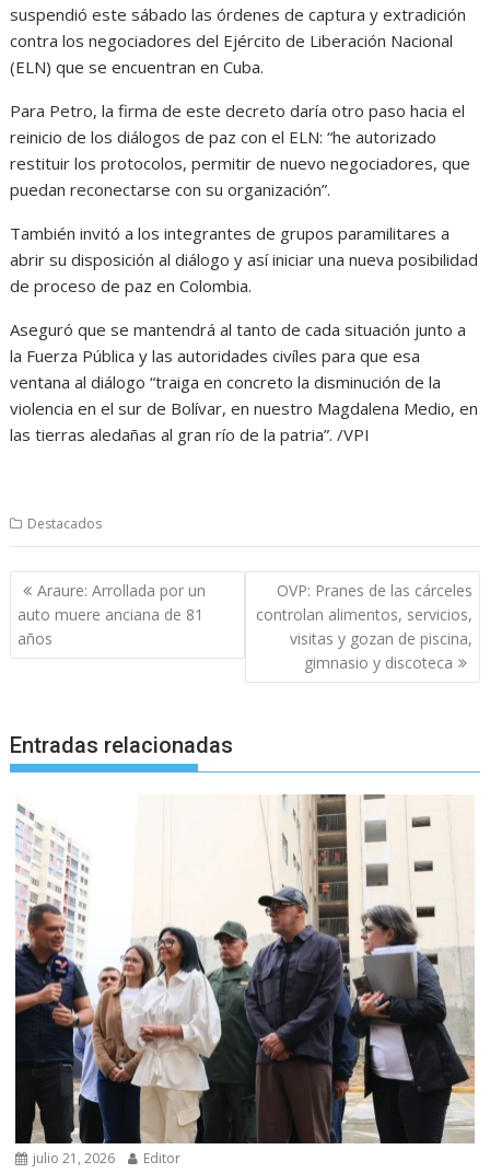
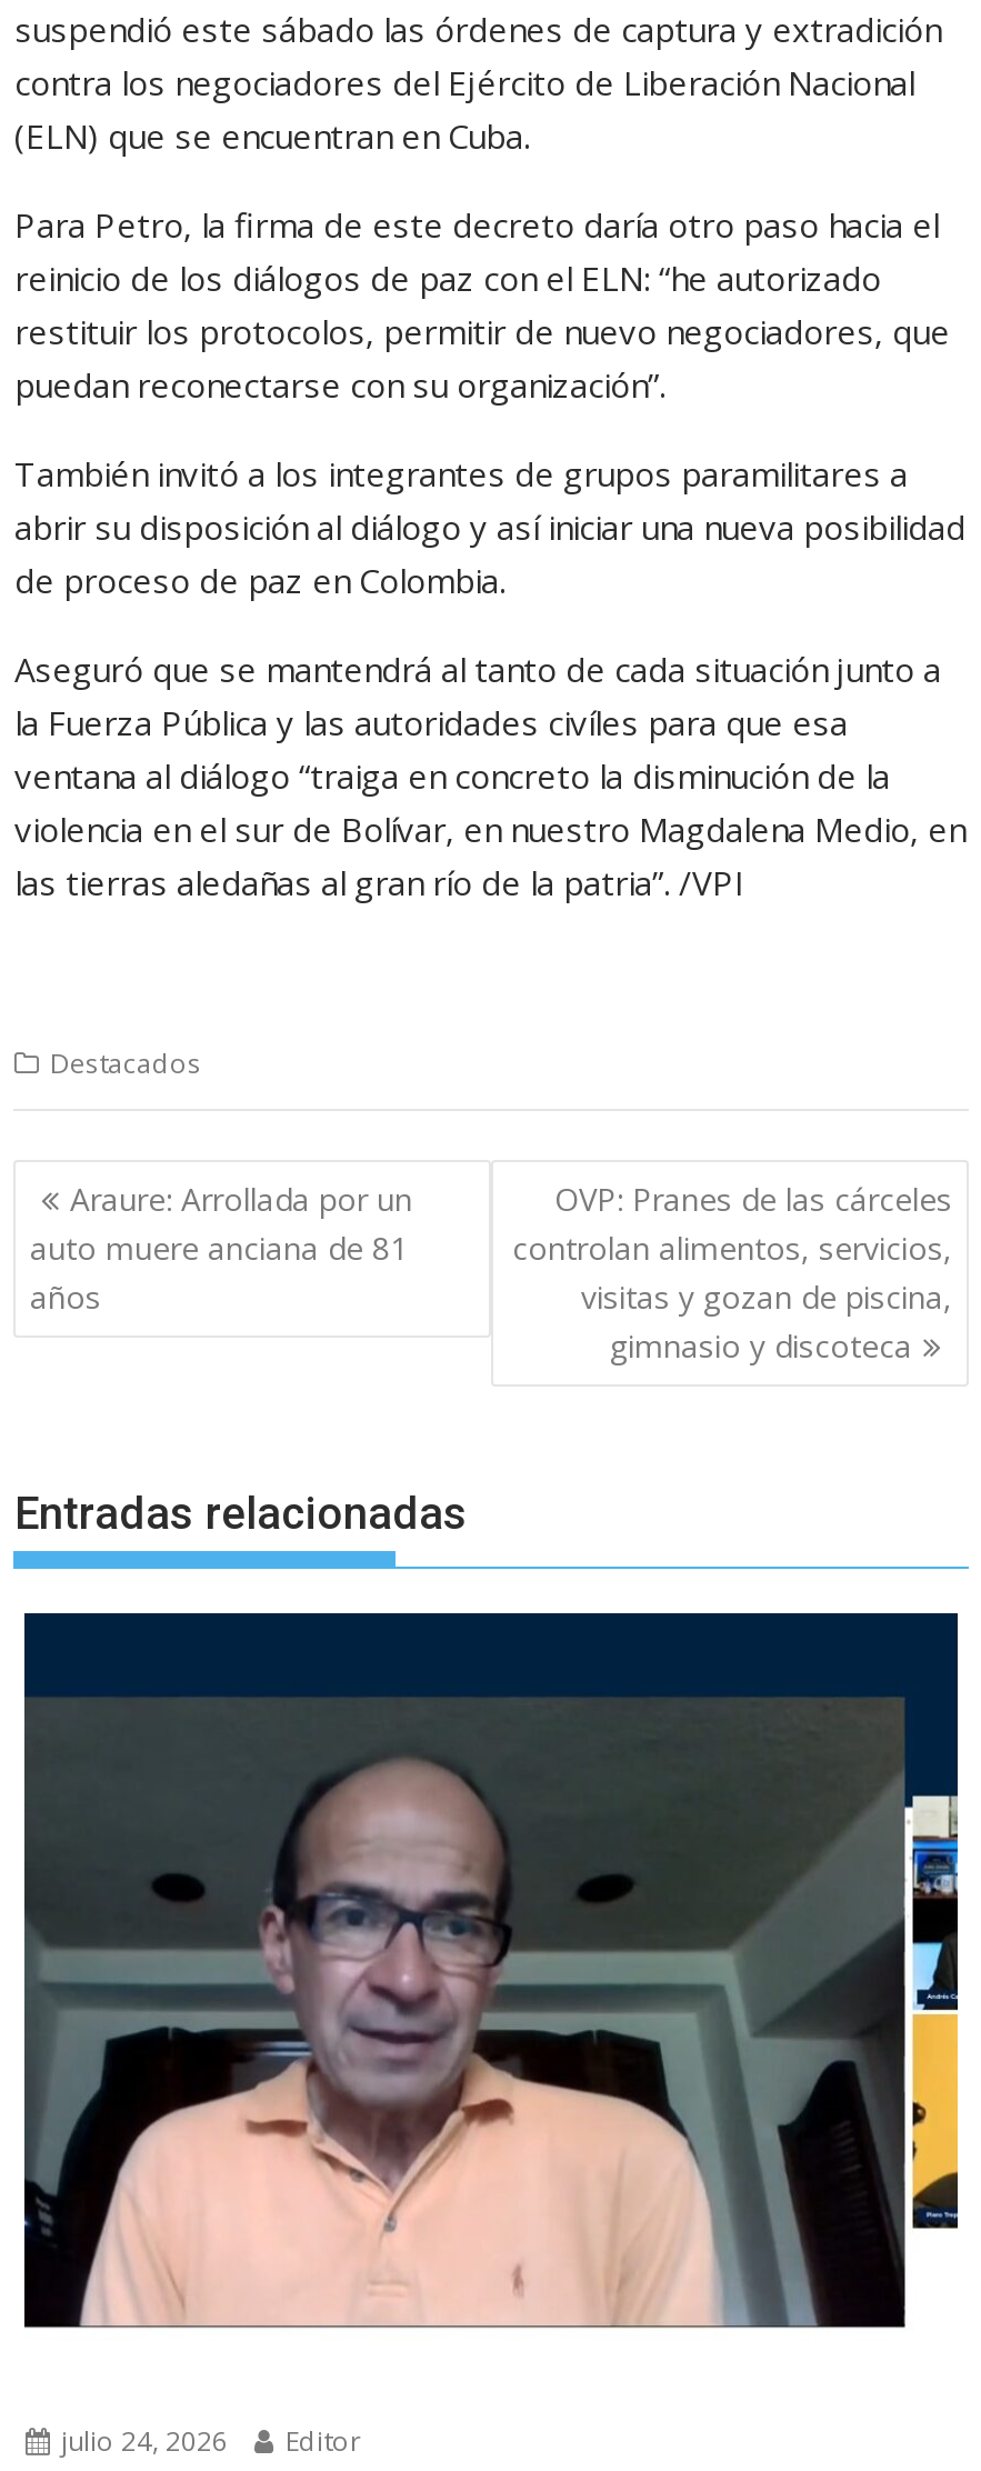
[14,793,476,1167] [image] | julio 21, 2026 Editor -> [22,1611,960,2459] [image] | julio 24, 2026 Editor

